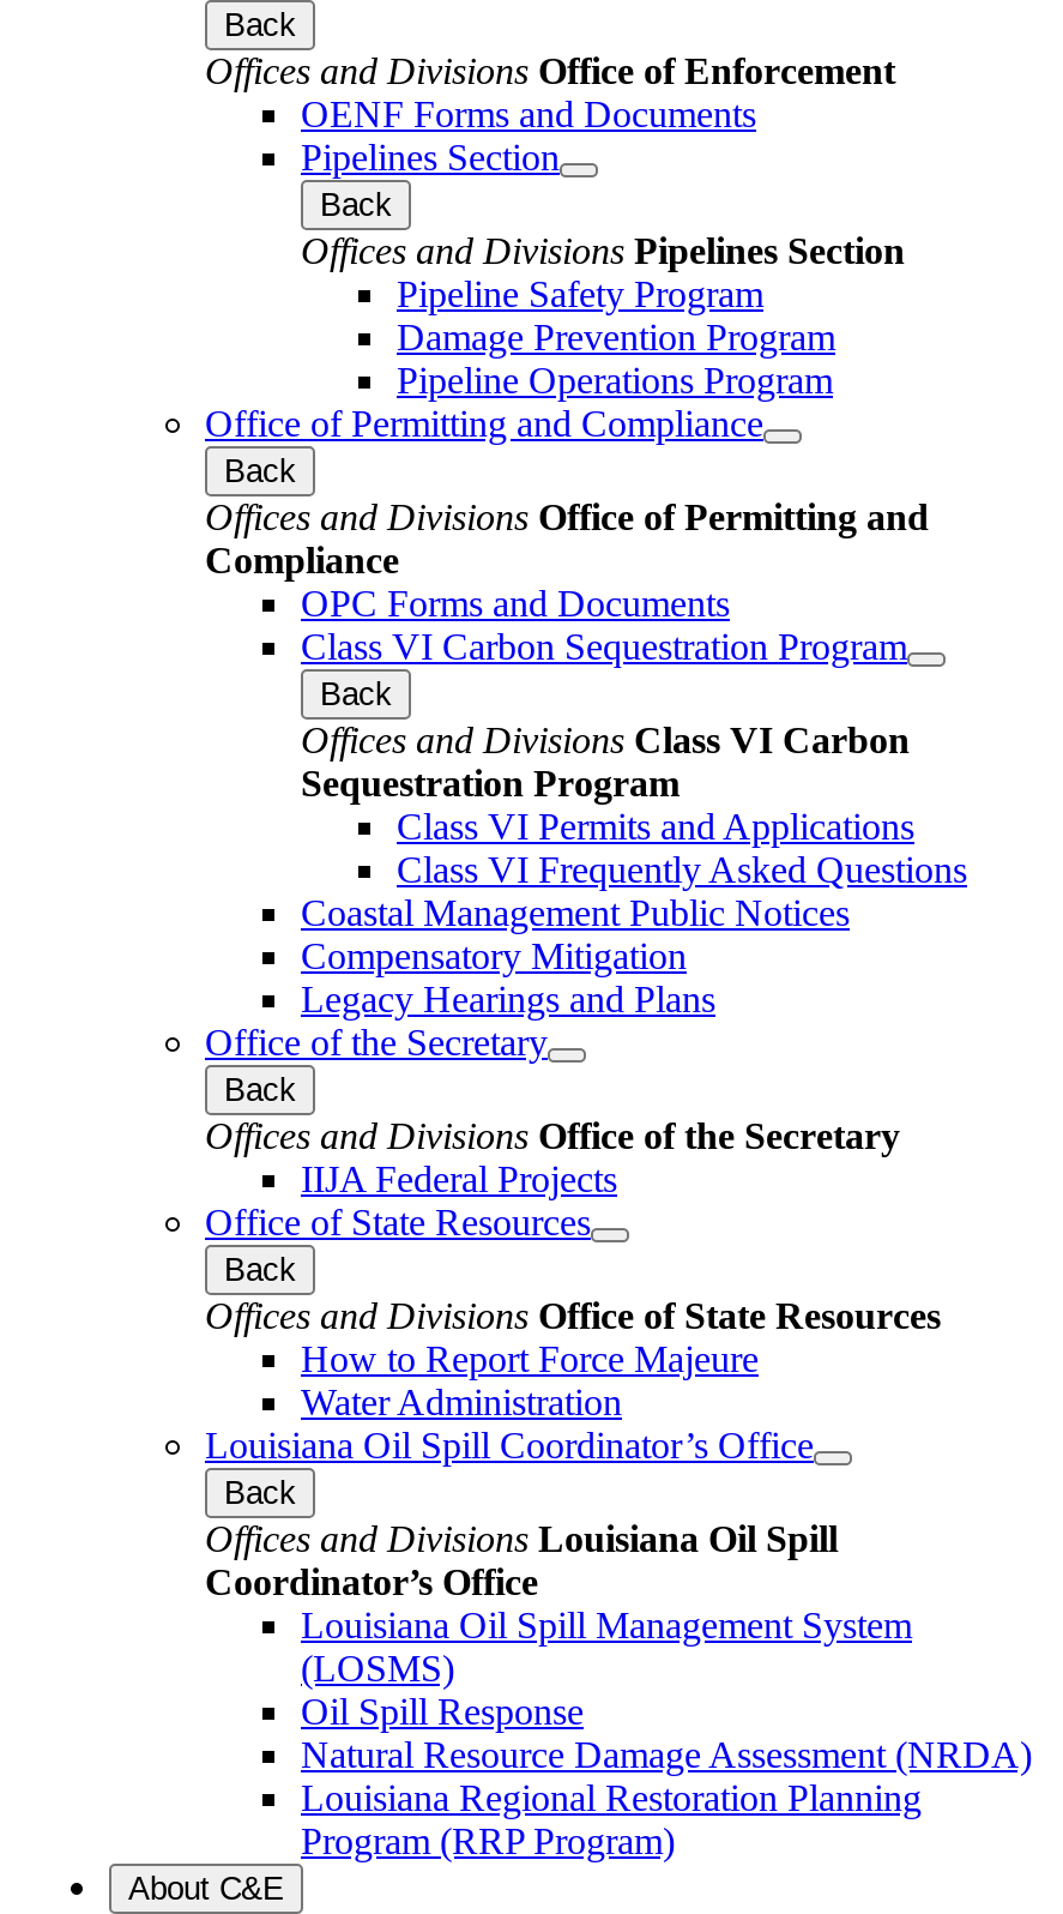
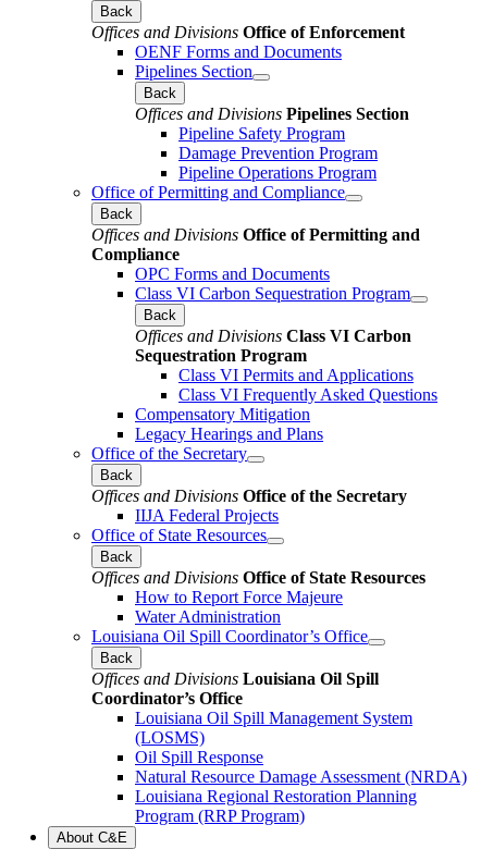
[301,891,850,932] Coastal Management Public Notices -> none

